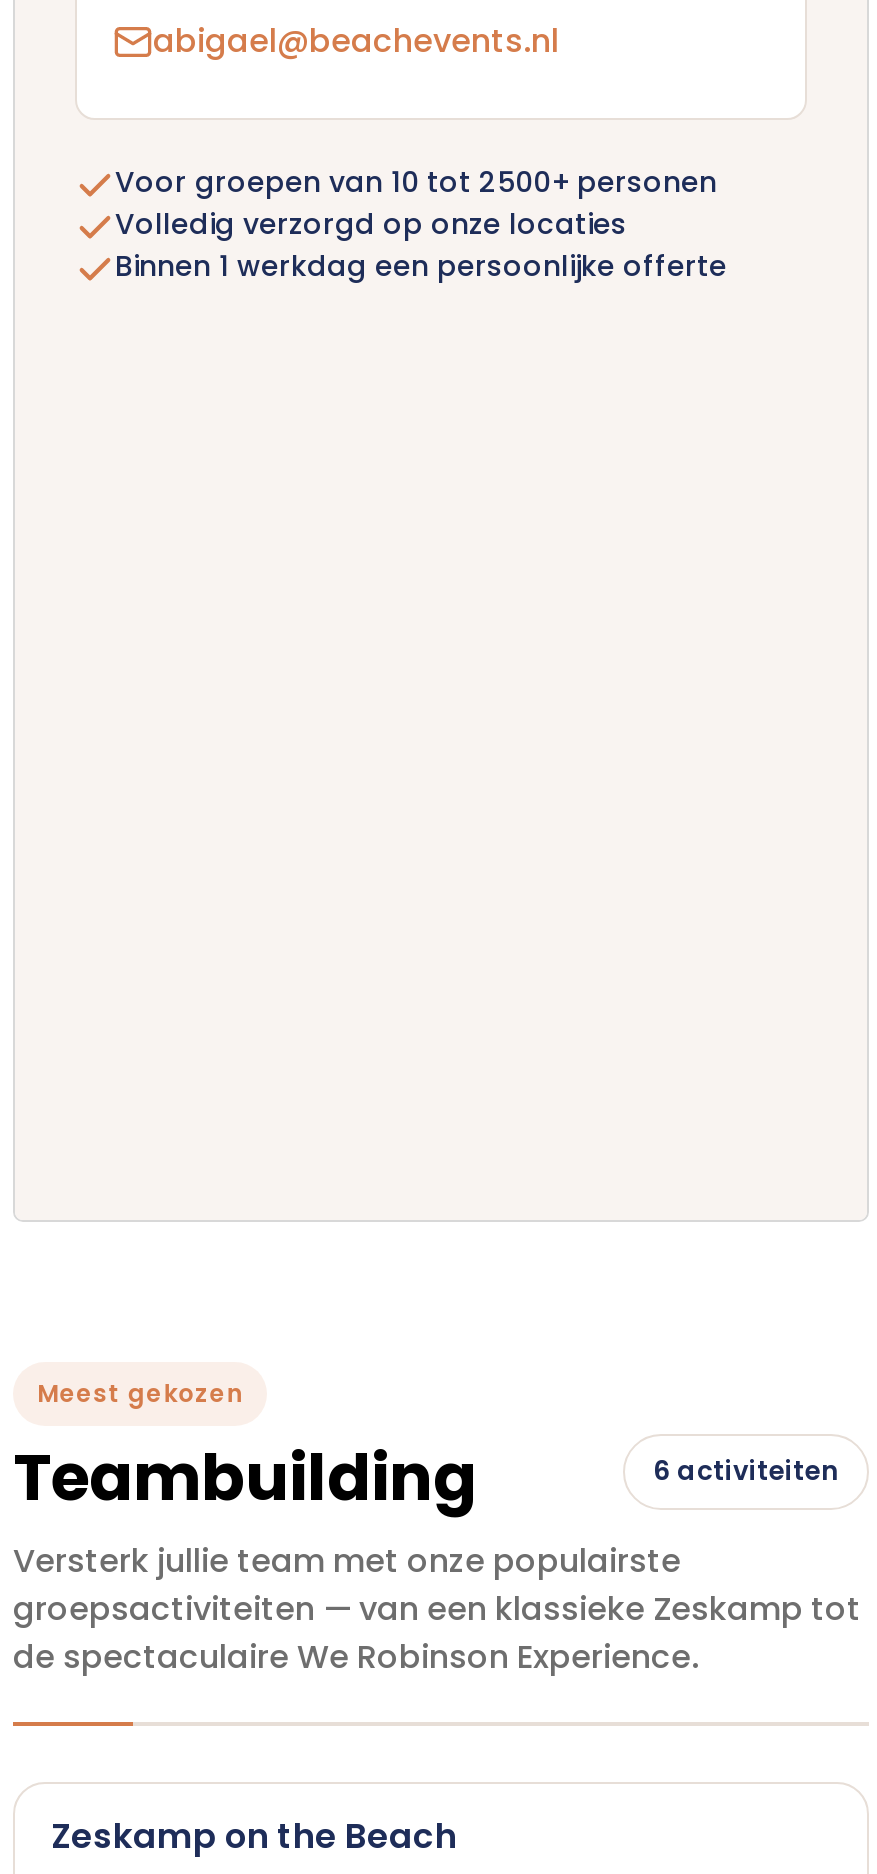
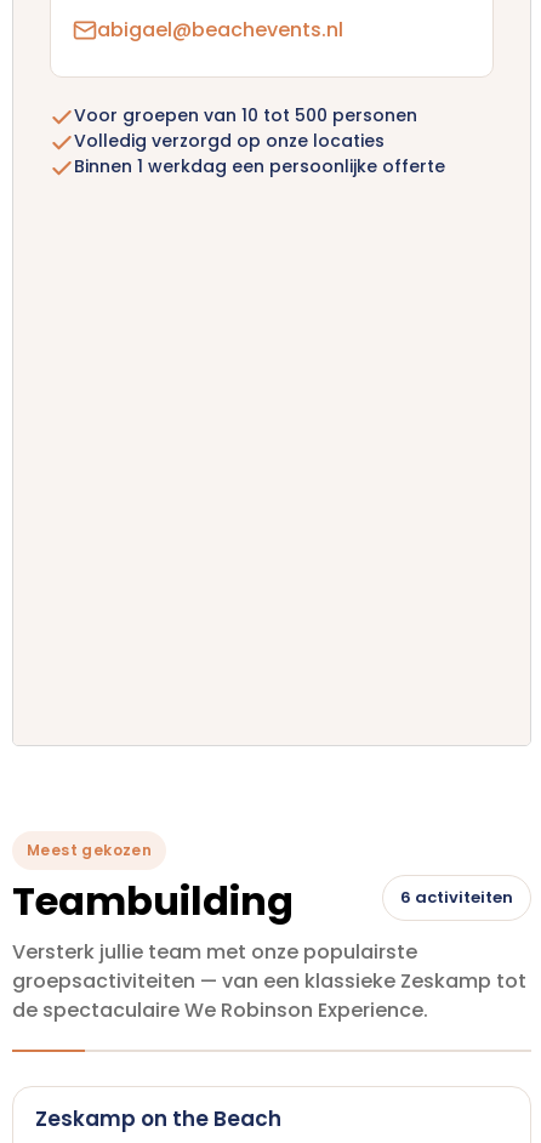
[115,162,717,202] Voor groepen van 10 tot 2500+ personen -> [74,103,417,127] Voor groepen van 10 tot 500 personen

